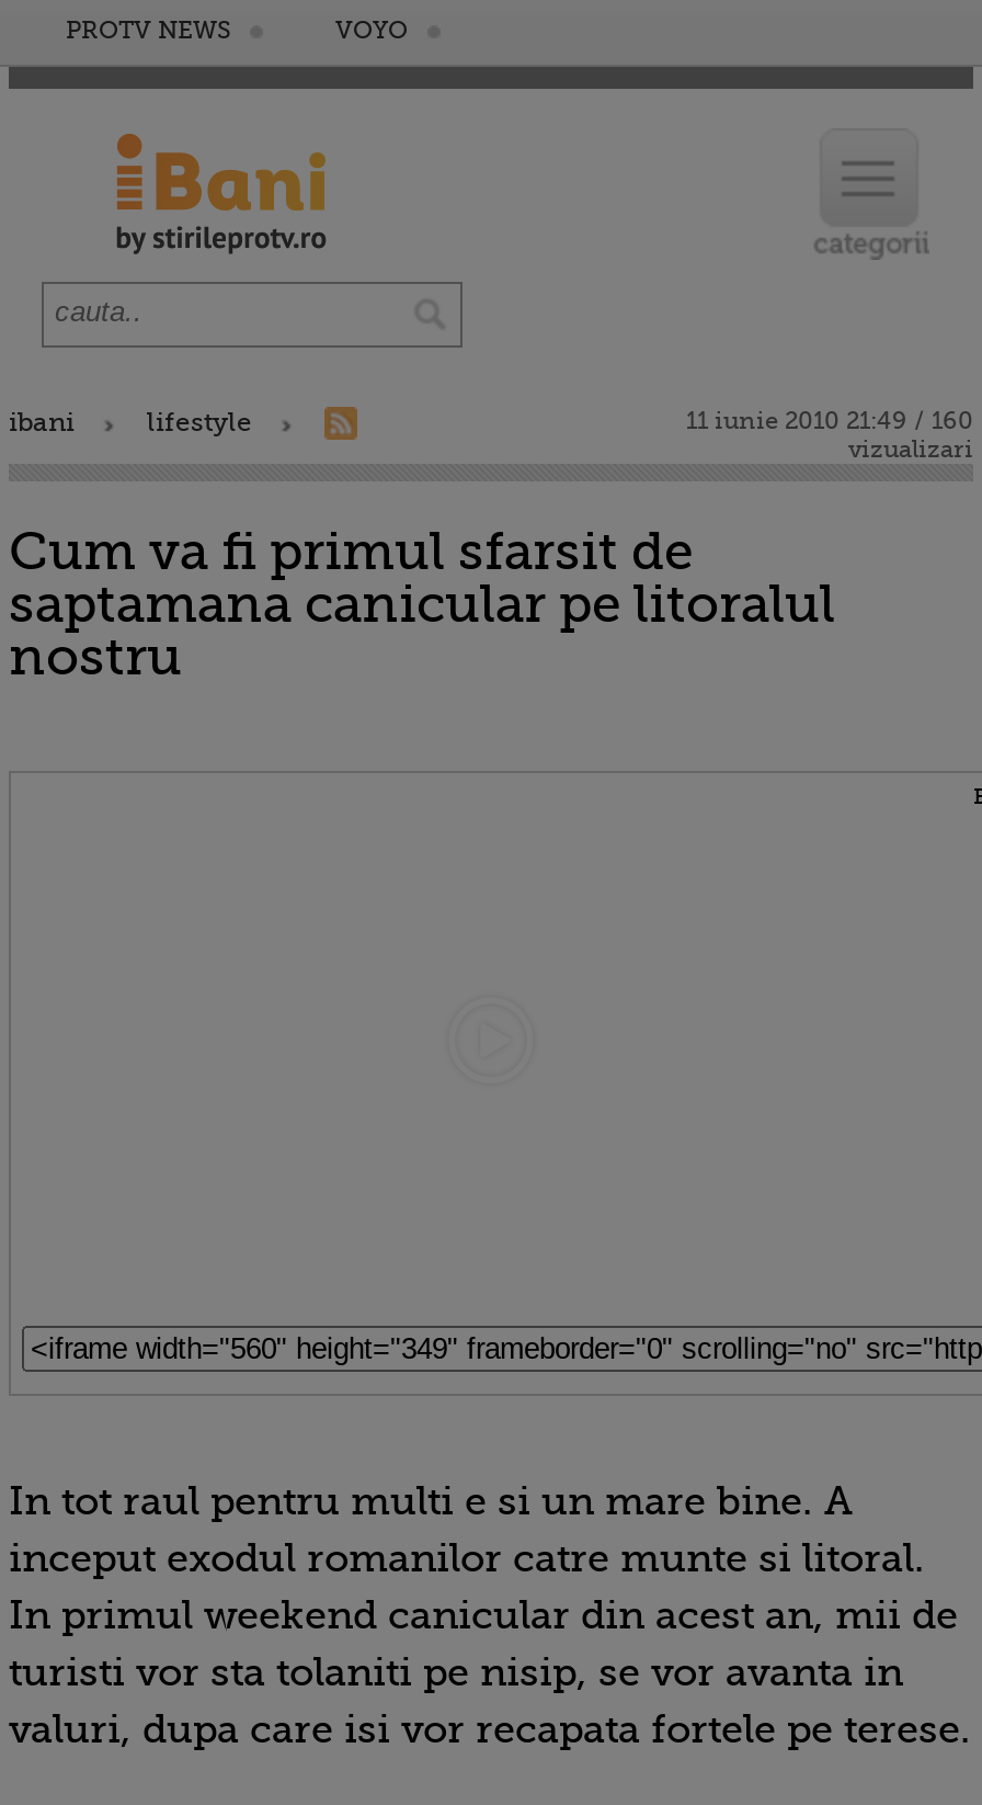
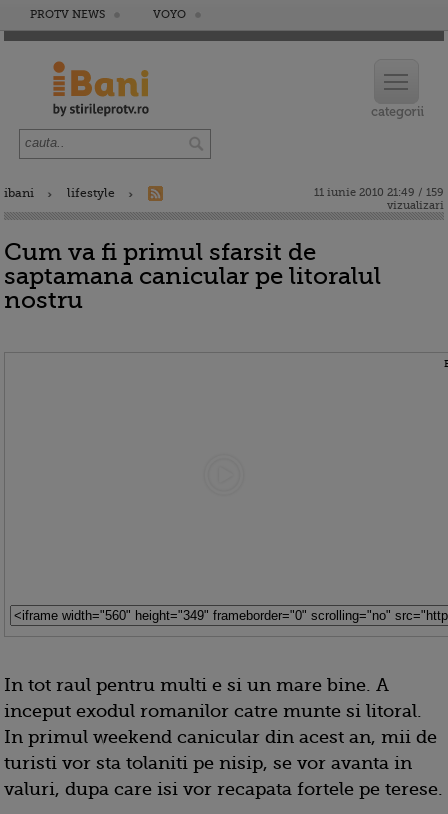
[686,407,973,435] 11 iunie 2010 21:49 / 160 -> [314,186,444,199] 11 iunie 2010 21:49 / 159

